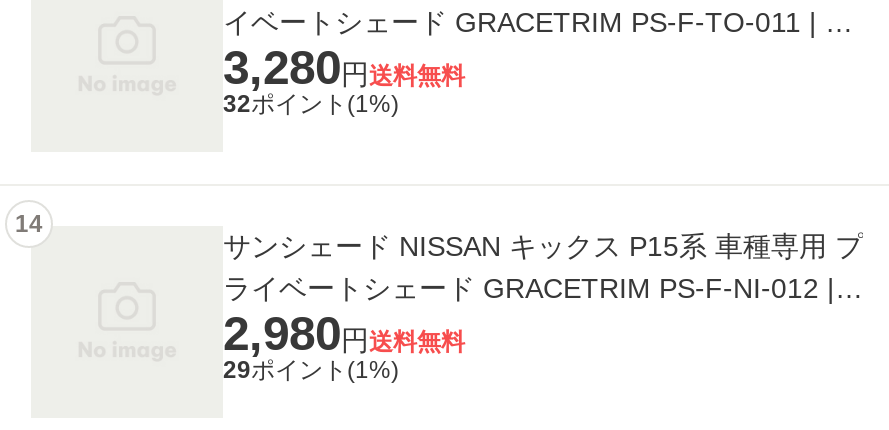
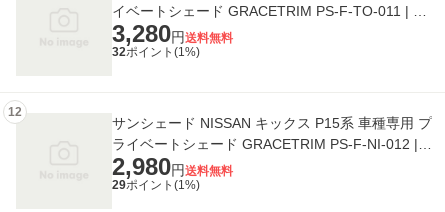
[15,210,43,238] 14 -> [8,105,22,119] 12

